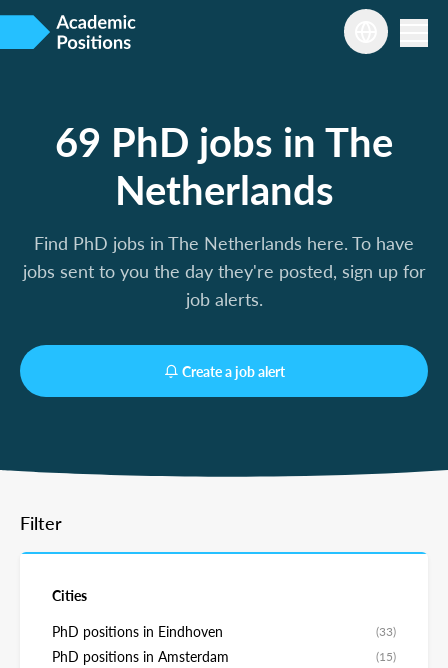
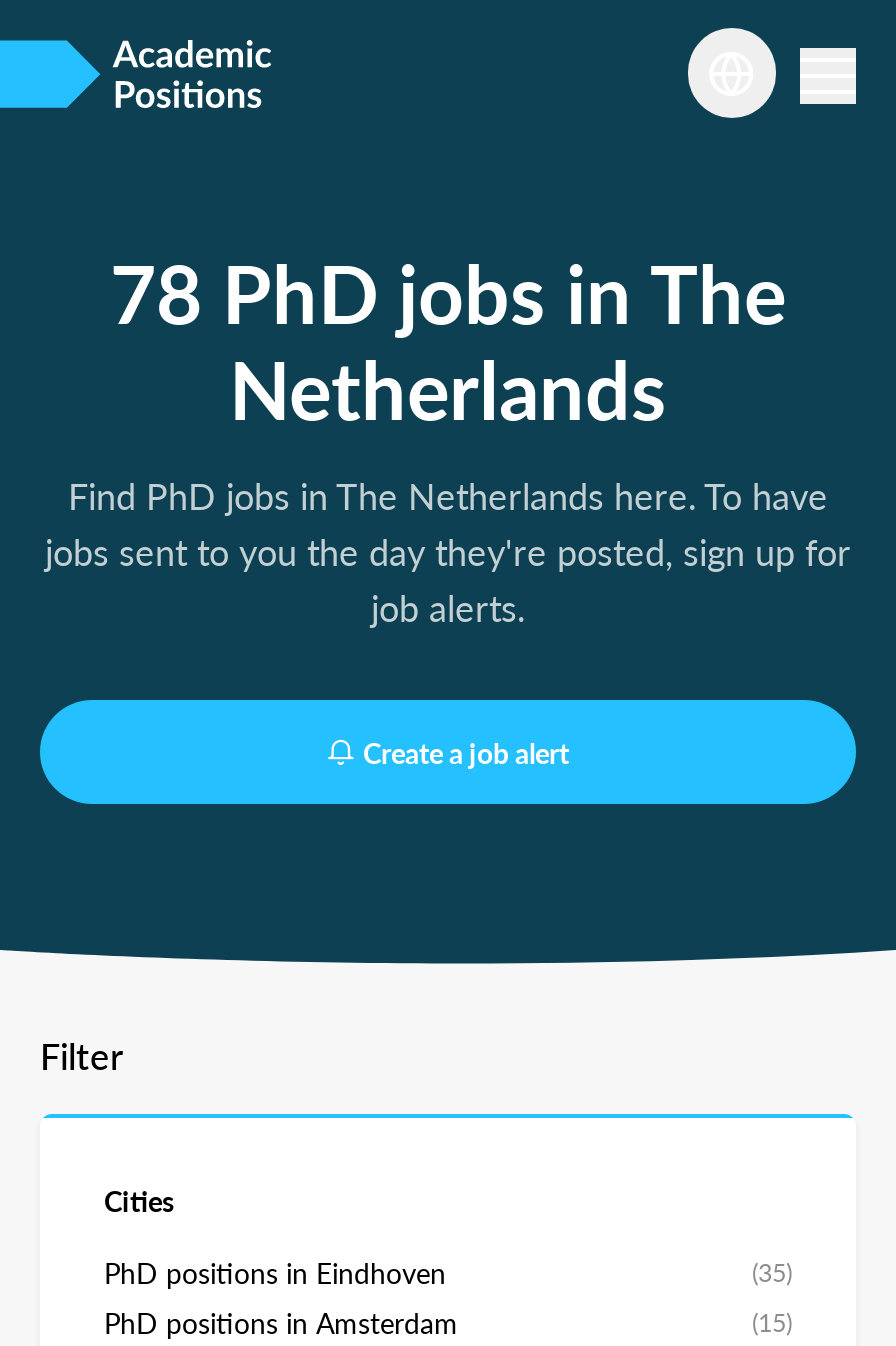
[55,112,393,169] 69 PhD jobs in The -> [110,234,786,348] 78 PhD jobs in The
[376,622,396,640] (33) -> [752,1254,792,1290] (35)

